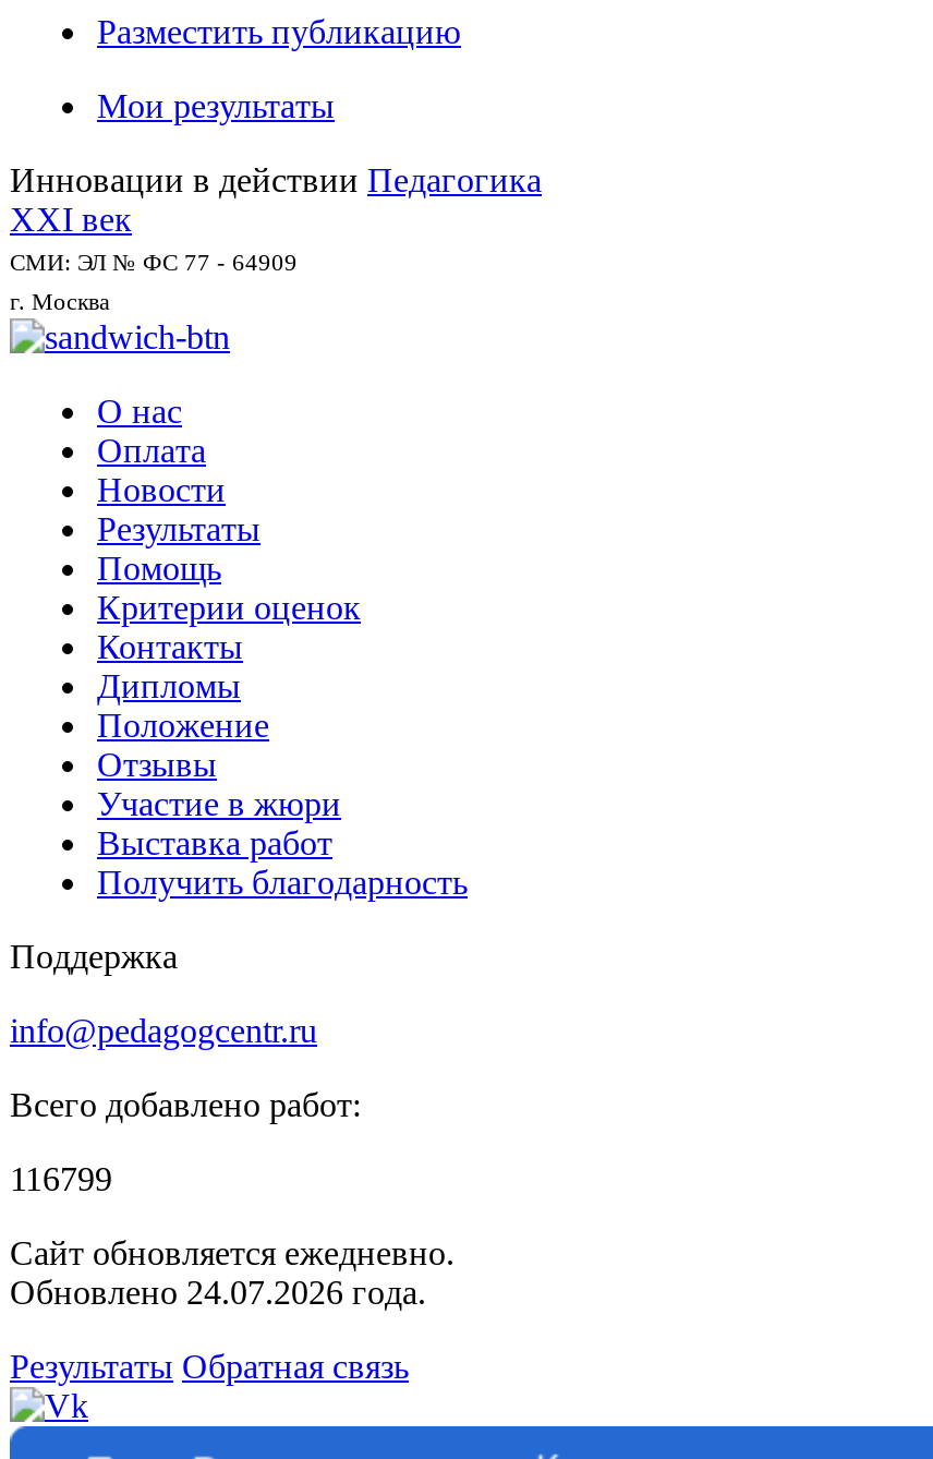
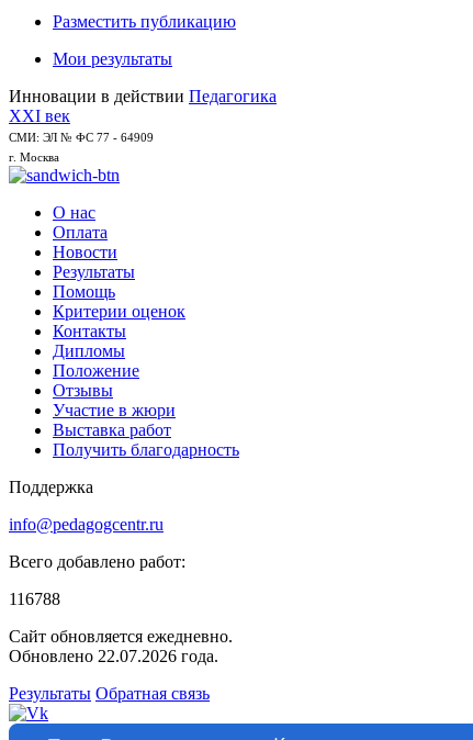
[10,1160,112,1197] 116799 -> [9,590,60,608] 116788
[10,1274,426,1311] Обновлено 24.07.2026 года. -> [9,647,218,665] Обновлено 22.07.2026 года.

